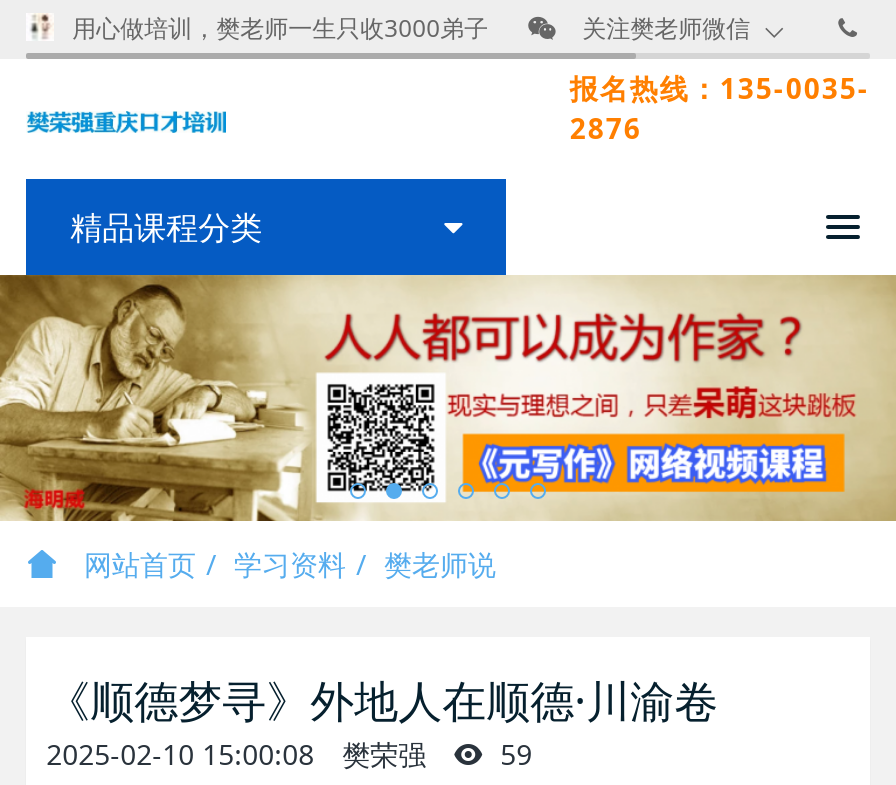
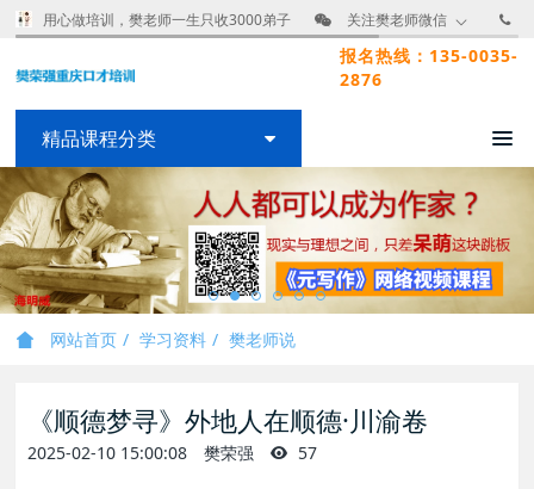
[46,735,532,773] 2025-02-10 15:00:08 樊荣强 59 -> [28,441,317,464] 2025-02-10 15:00:08 樊荣强 57

